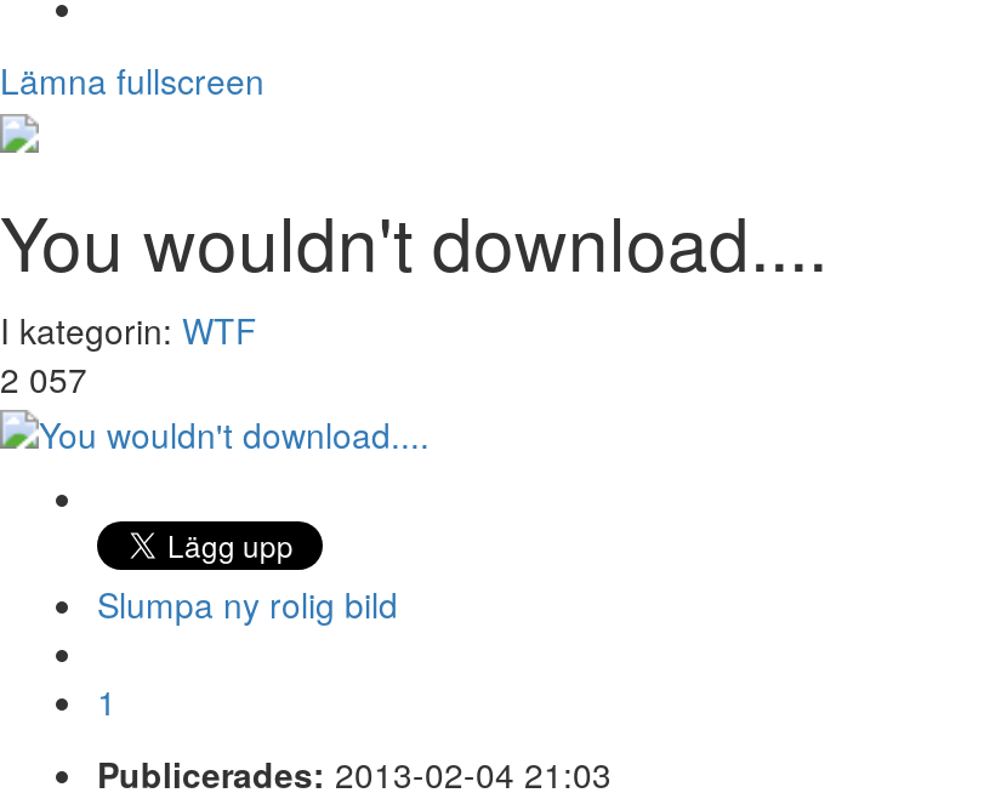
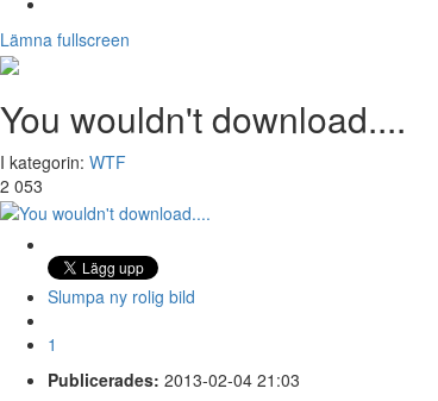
[0,355,87,403] 2 057 -> [0,174,43,198] 2 053

